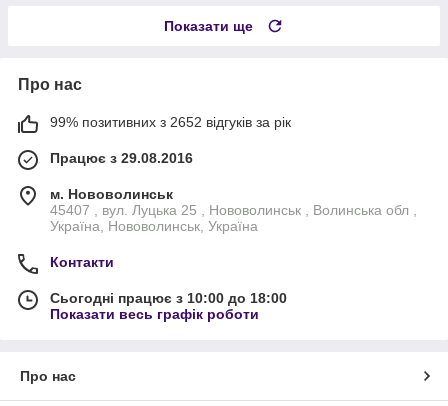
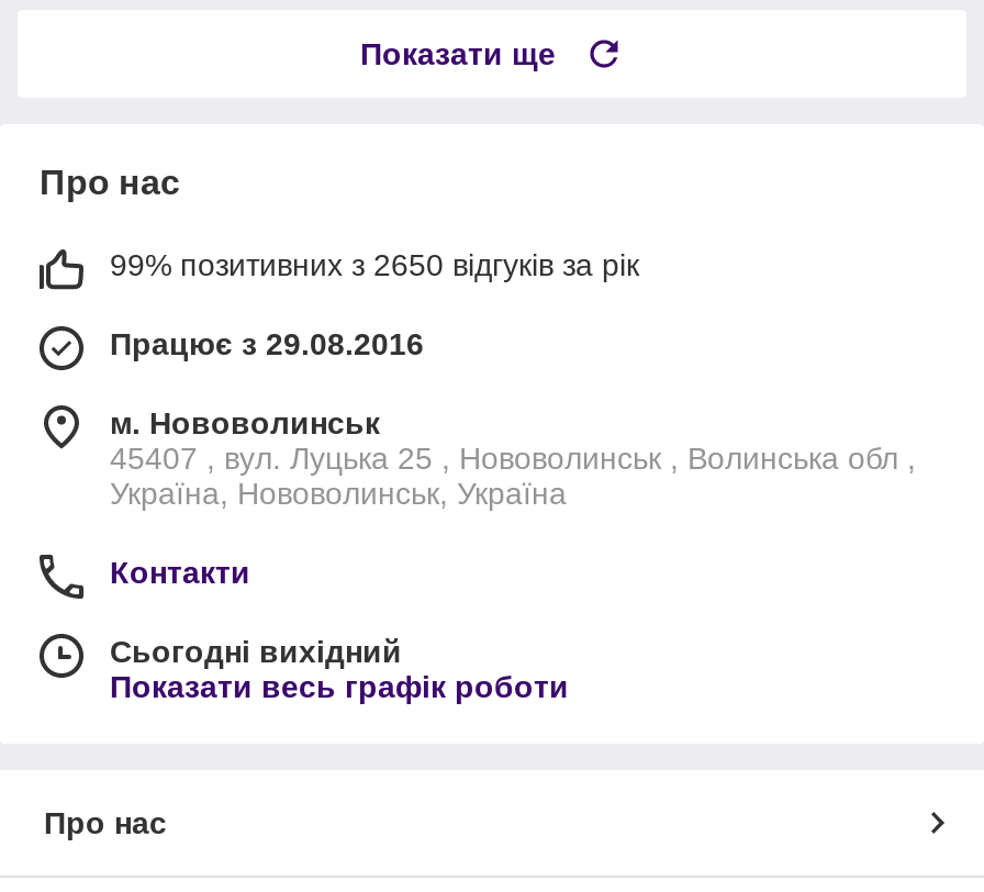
[50,114,291,130] 99% позитивних з 2652 відгуків за рік -> [110,248,639,283] 99% позитивних з 2650 відгуків за рік
[50,290,287,306] Сьогодні працює з 10:00 до 18:00 -> [110,635,402,670] Сьогодні вихідний

